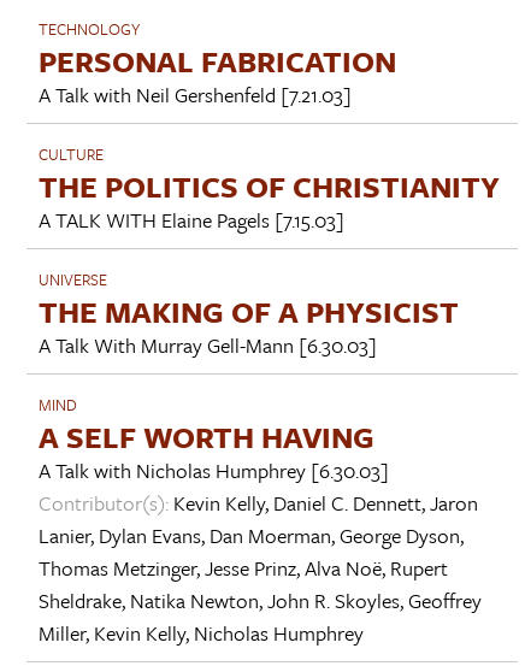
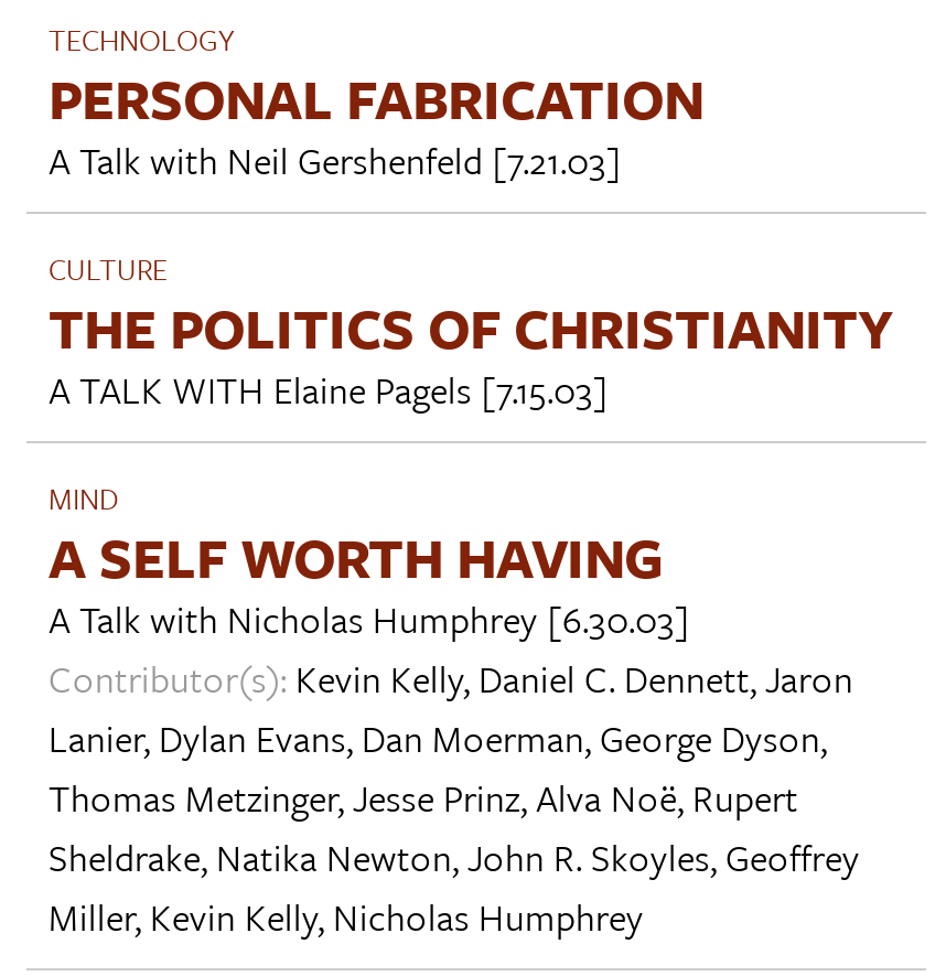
[39,267,459,360] UNIVERSE | THE MAKING OF A PHYSICIST | A Talk With Murray Gell-Mann [6.30.03] -> none

